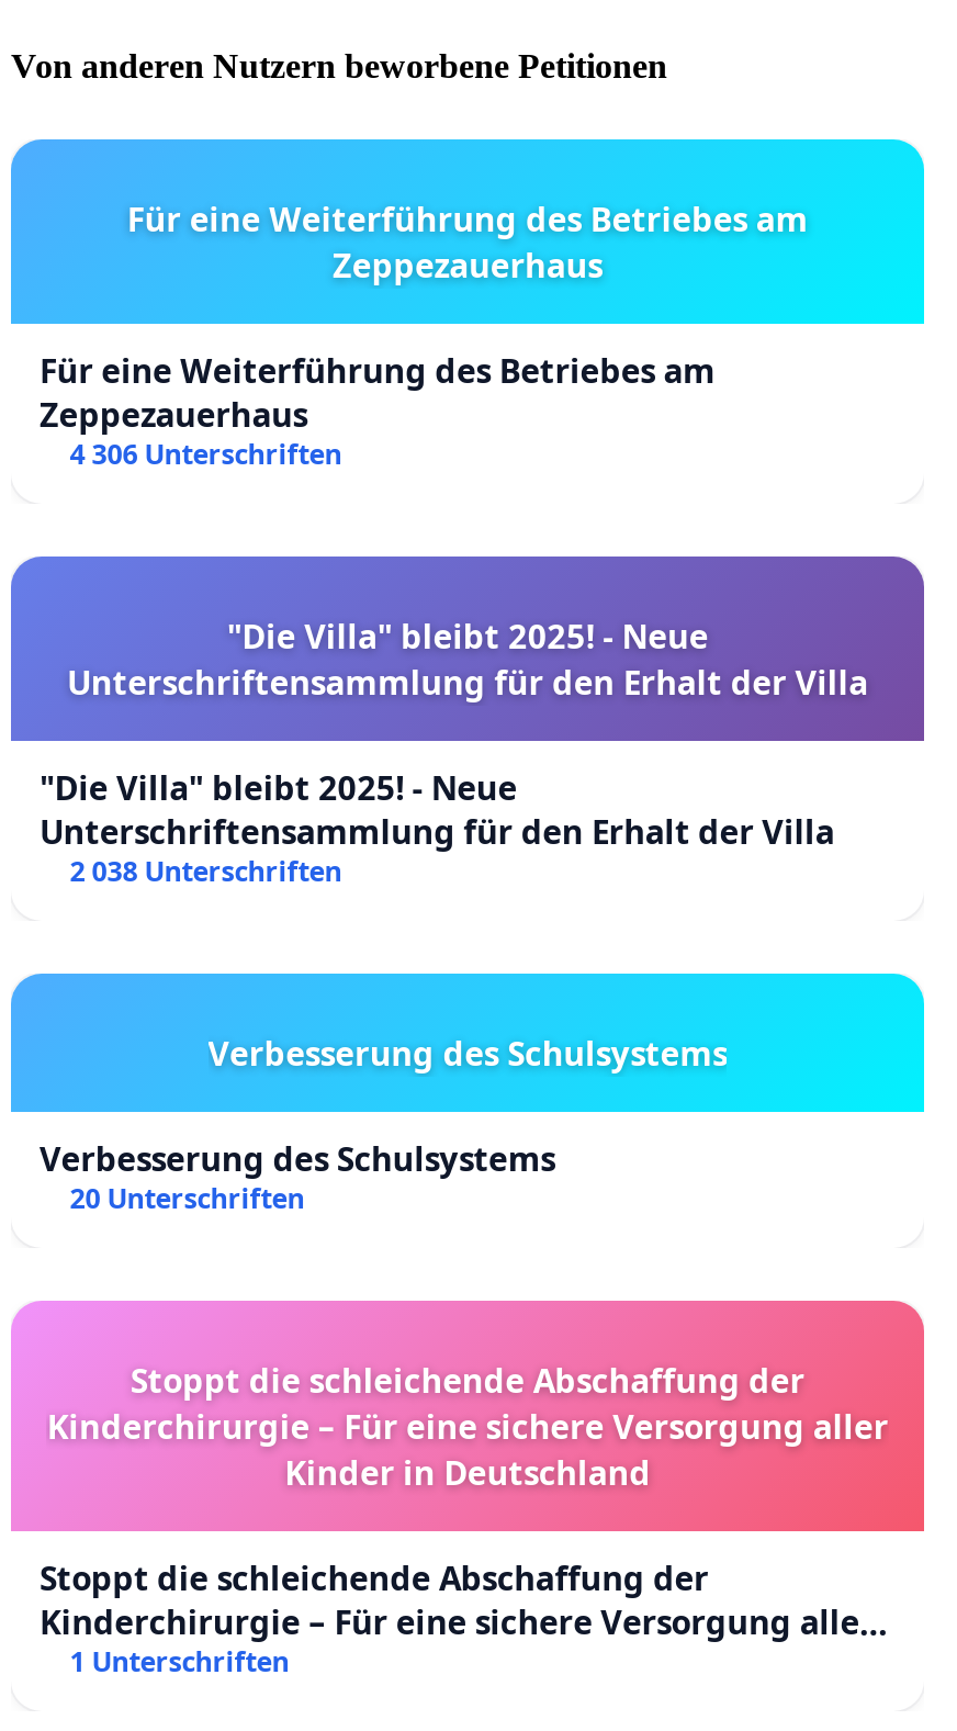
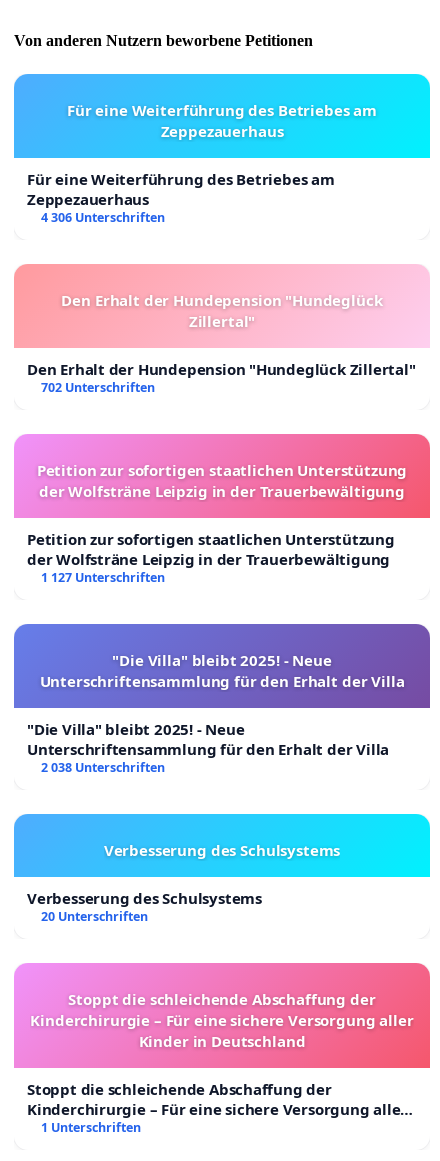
none -> [13,433,431,586] [image] | Petition zur sofortigen staatlichen Unterstützung | der Wolfsträne Leipzig in der Trauerbewältigung | Petition zur sofortigen staatlichen Unterstützung | der Wolfsträne Leipzig in der Trauerbewältigung | 1 127 Unterschriften
none -> [14,264,430,396] [image] | Den Erhalt der Hundepension "Hundeglück | Zillertal" | Den Erhalt der Hundepension "Hundeglück Zillertal" | 702 Unterschriften

